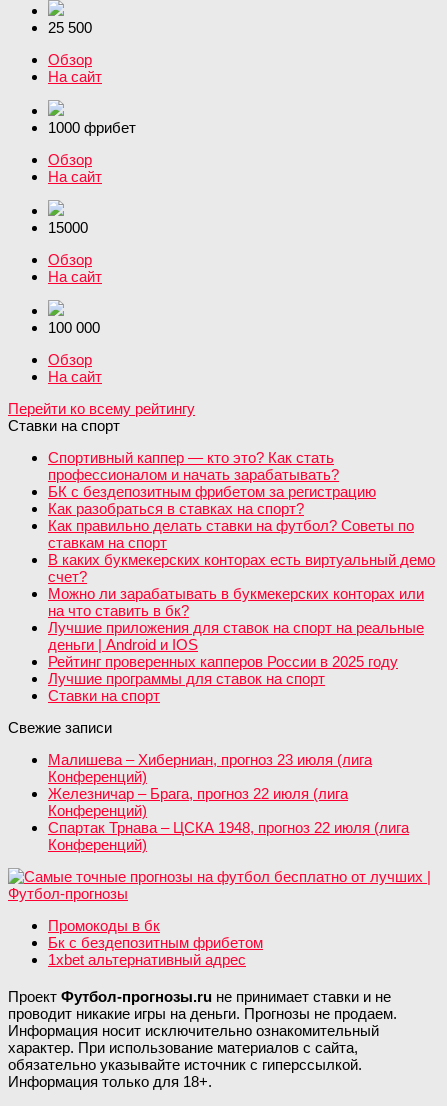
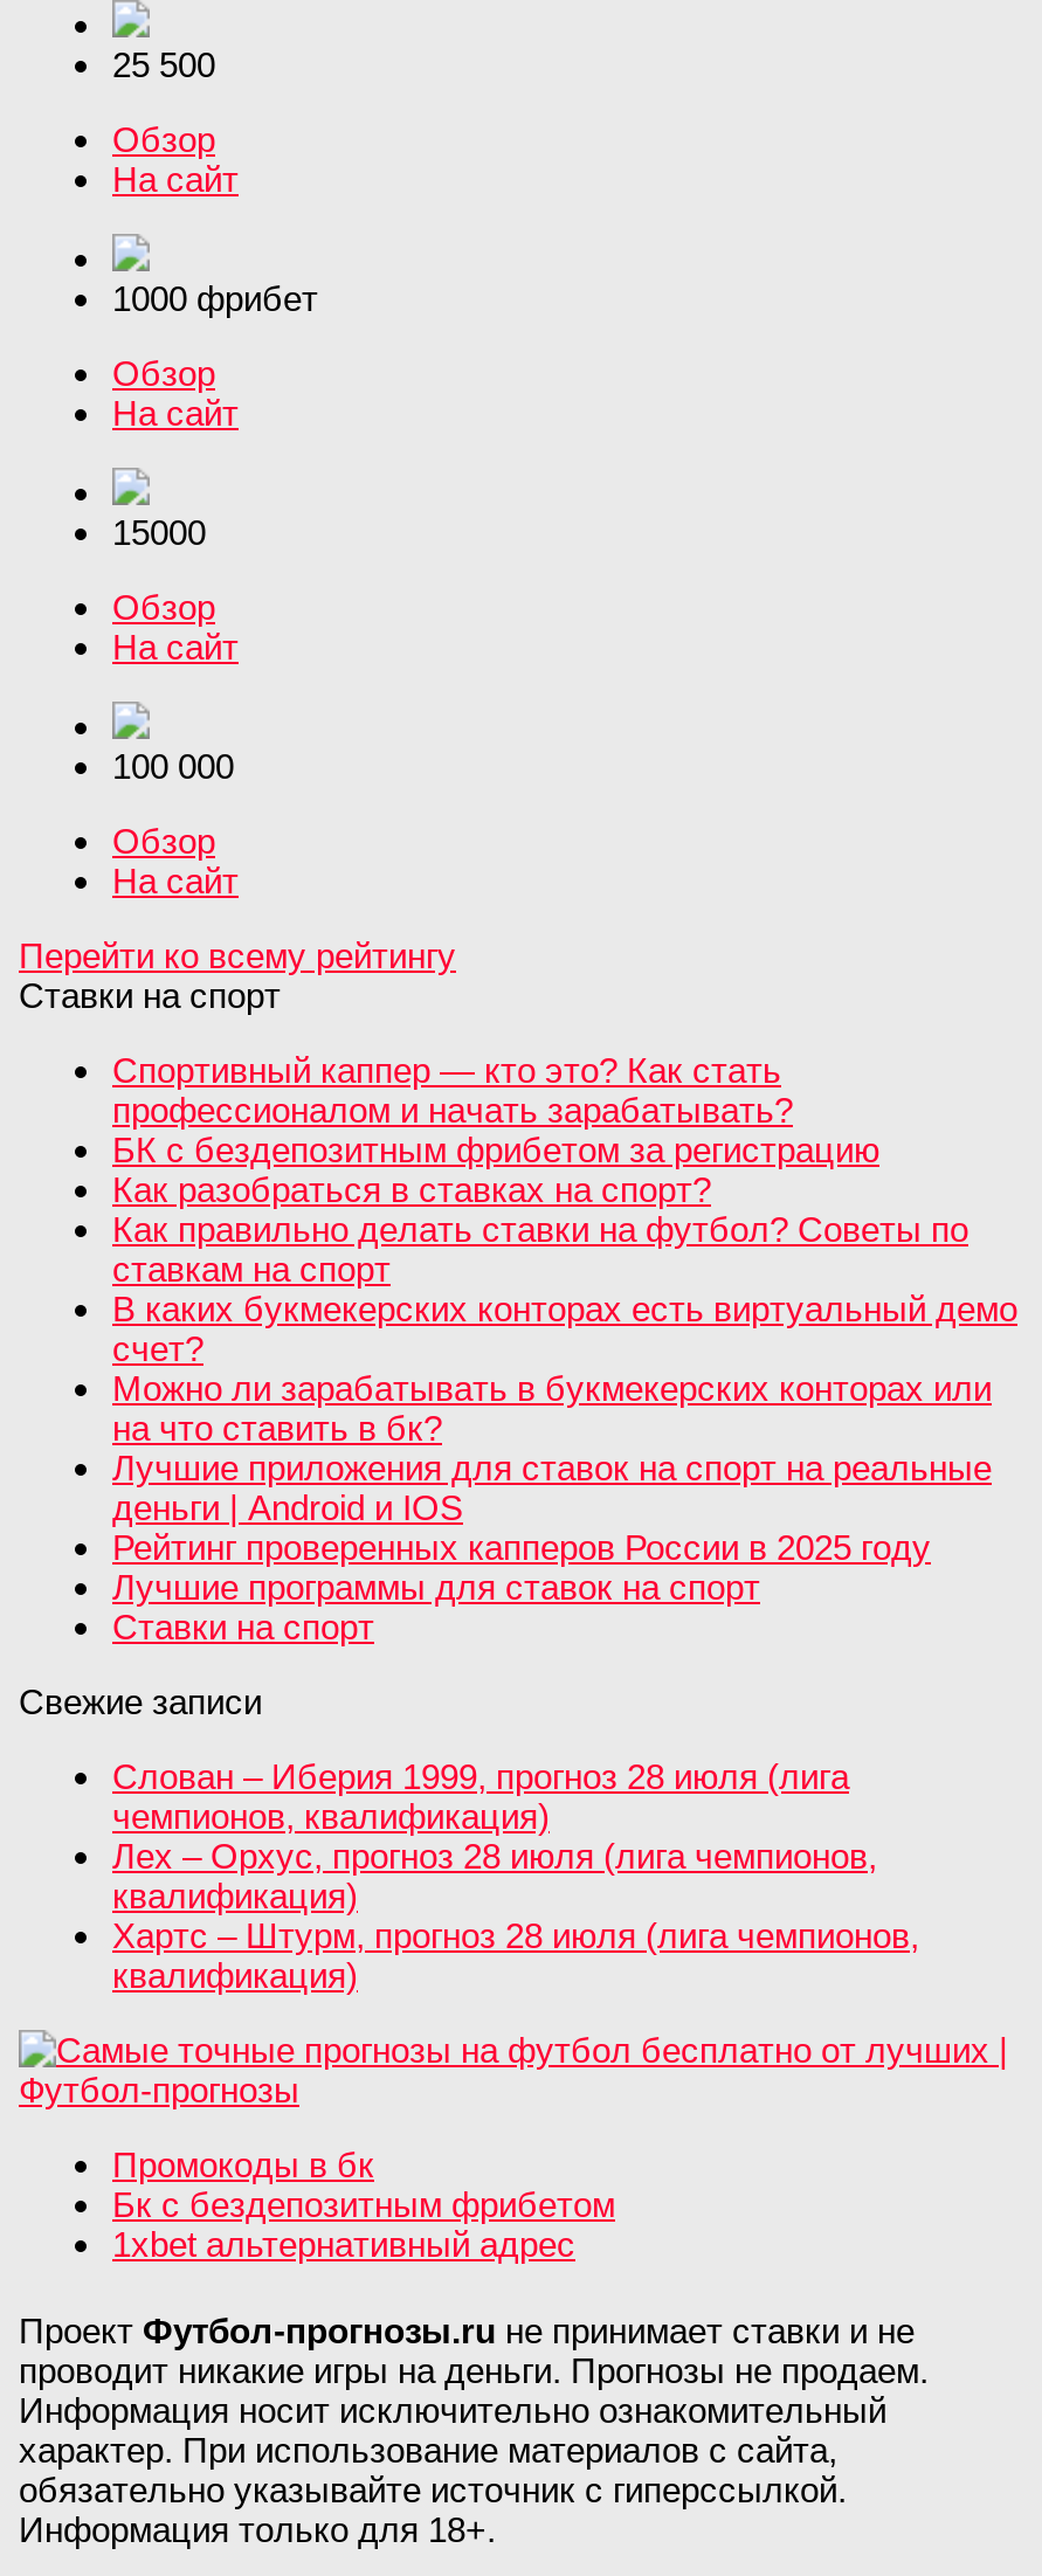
[48,751,409,853] Малишева – Хиберниан, прогноз 23 июля (лига | Конференций) | Железничар – Брага, прогноз 22 июля (лига | Конференций) | Спартак Трнава – ЦСКА 1948, прогноз 22 июля (лига | Конференций) -> [112,1757,919,1995] Слован – Иберия 1999, прогноз 28 июля (лига | чемпионов, квалификация) | Лех – Орхус, прогноз 28 июля (лига чемпионов, | квалификация) | Хартс – Штурм, прогноз 28 июля (лига чемпионов, | квалификация)

